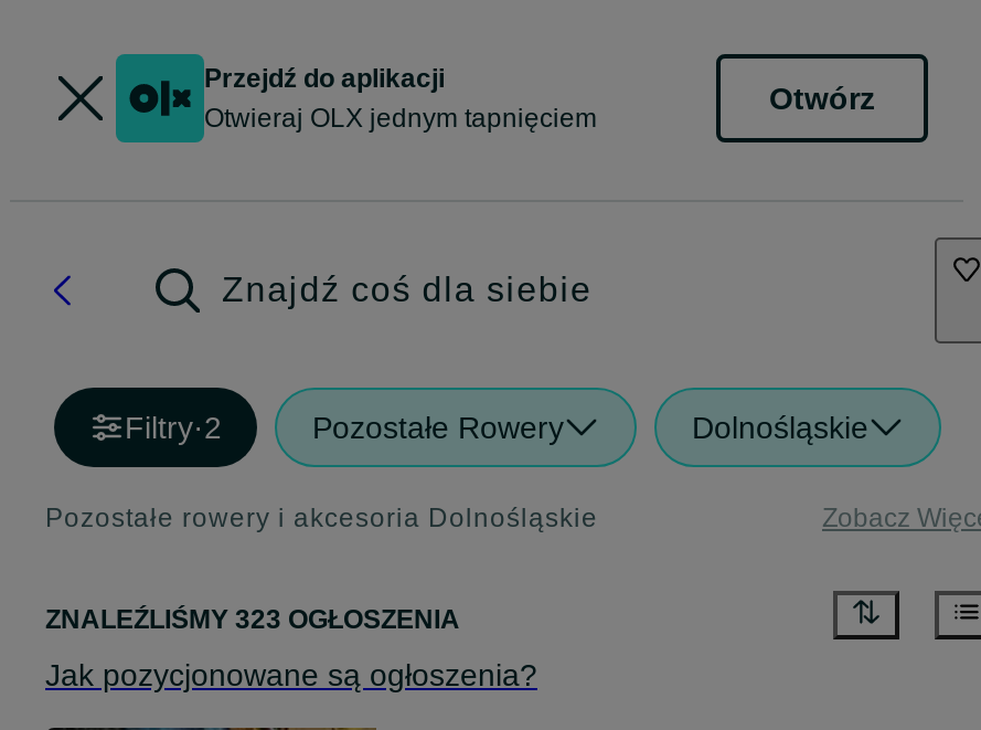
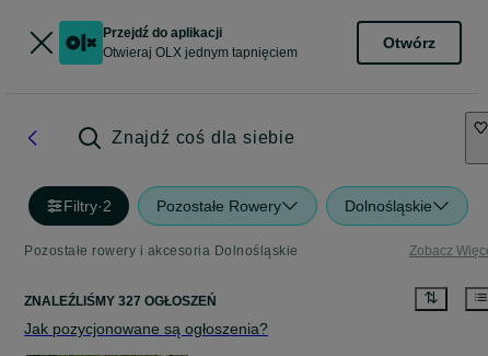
[45,605,460,636] ZNALEŹLIŚMY 323 OGŁOSZENIA -> [24,294,217,309] ZNALEŹLIŚMY 327 OGŁOSZEŃ

